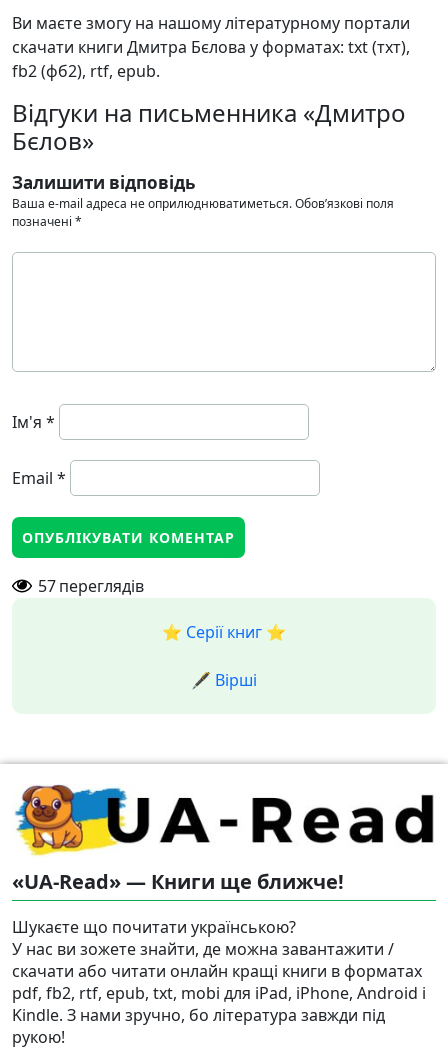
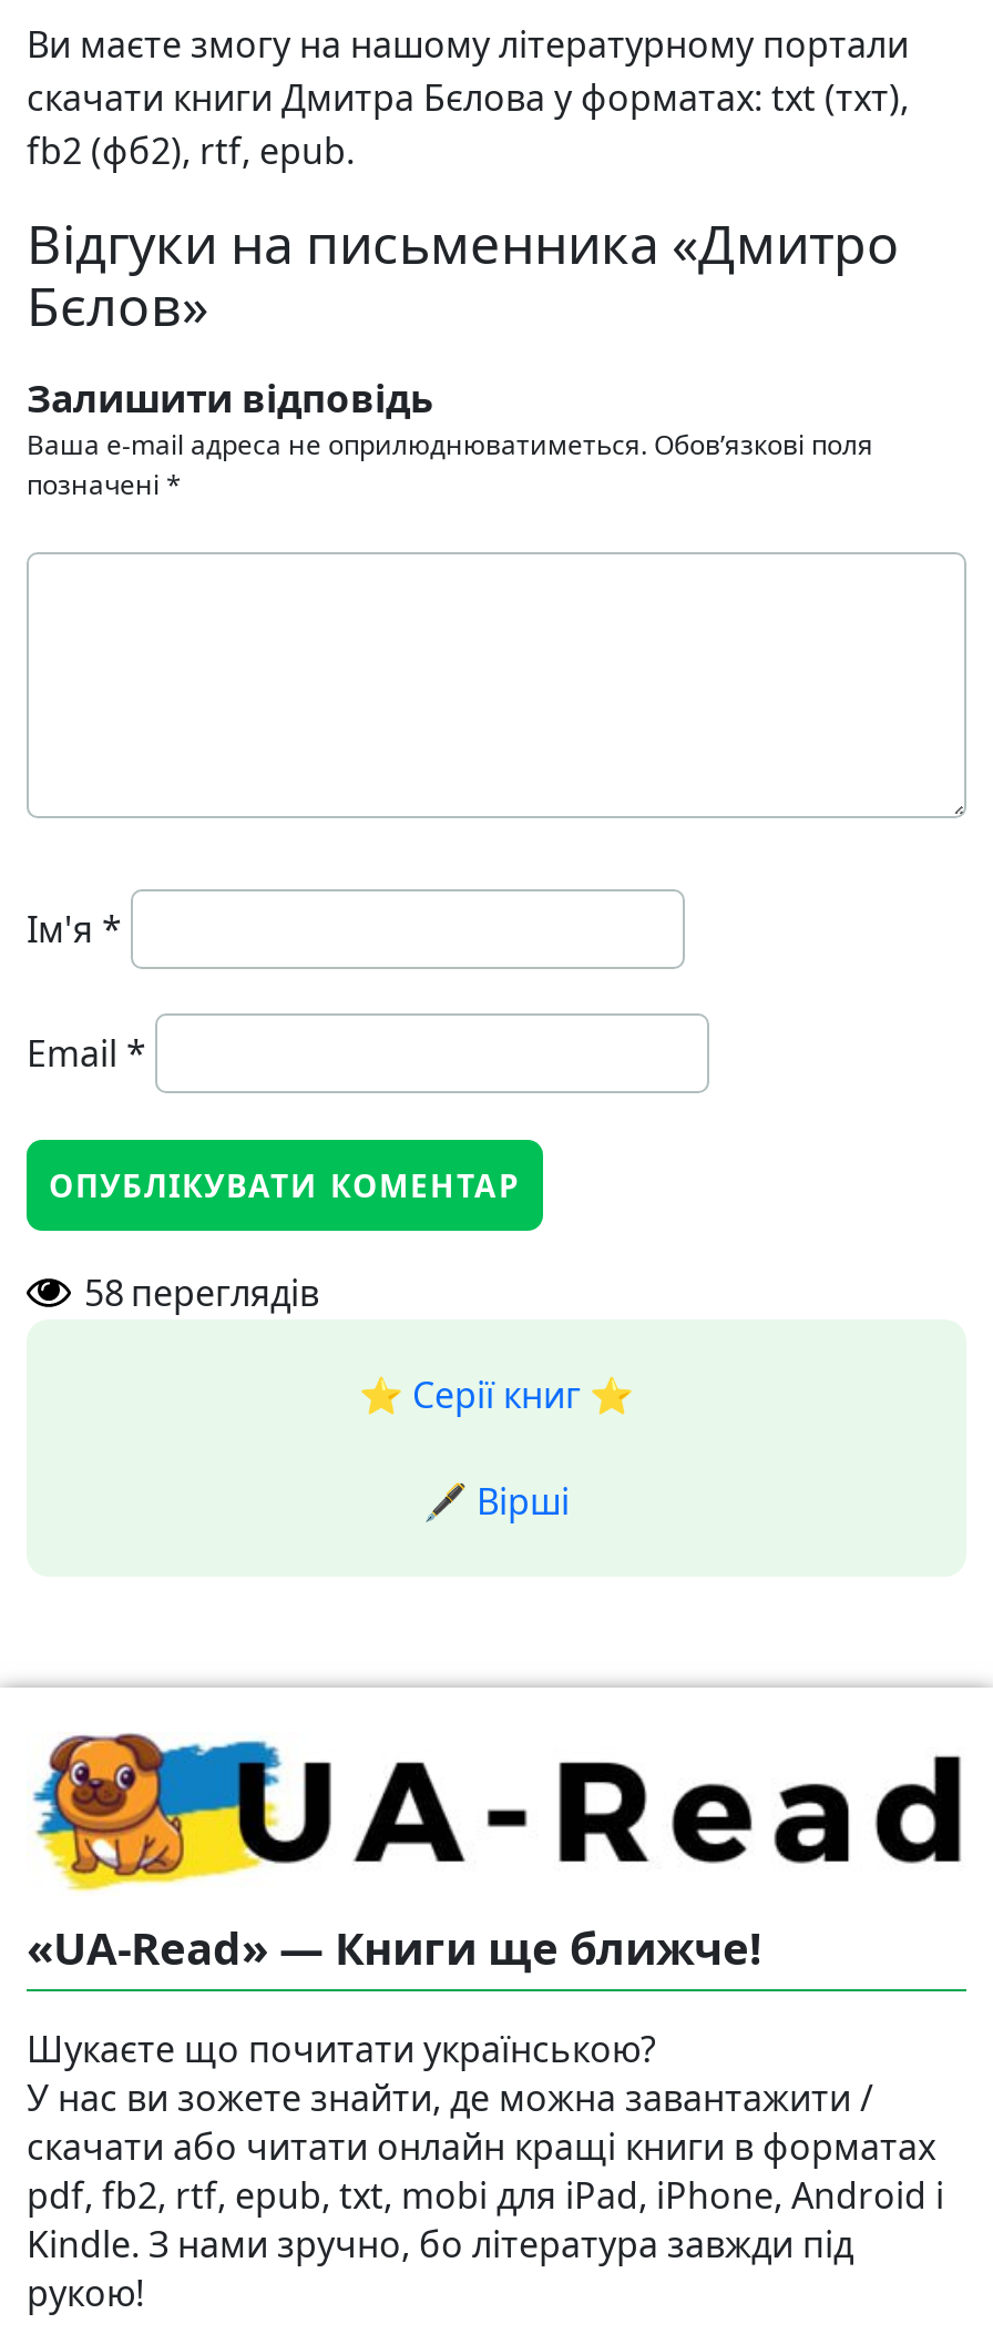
[38,575,144,597] 57 переглядів -> [84,1268,319,1316] 58 переглядів

